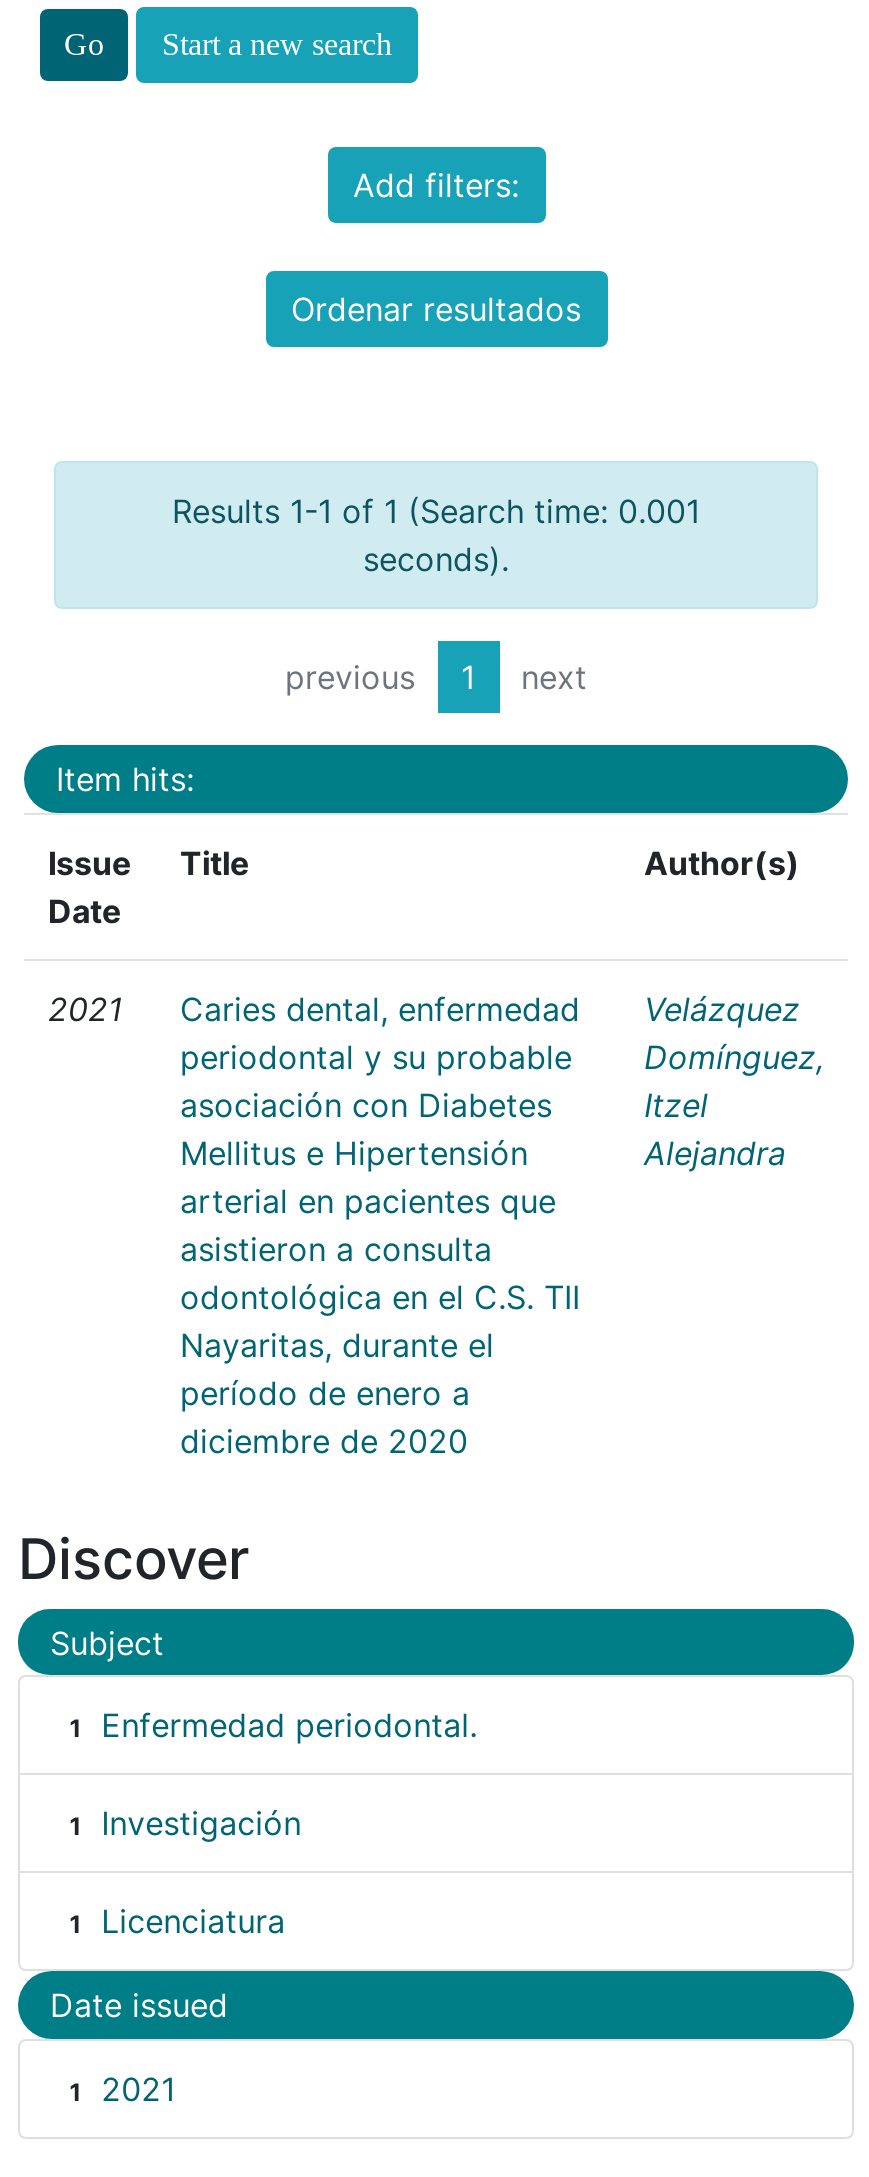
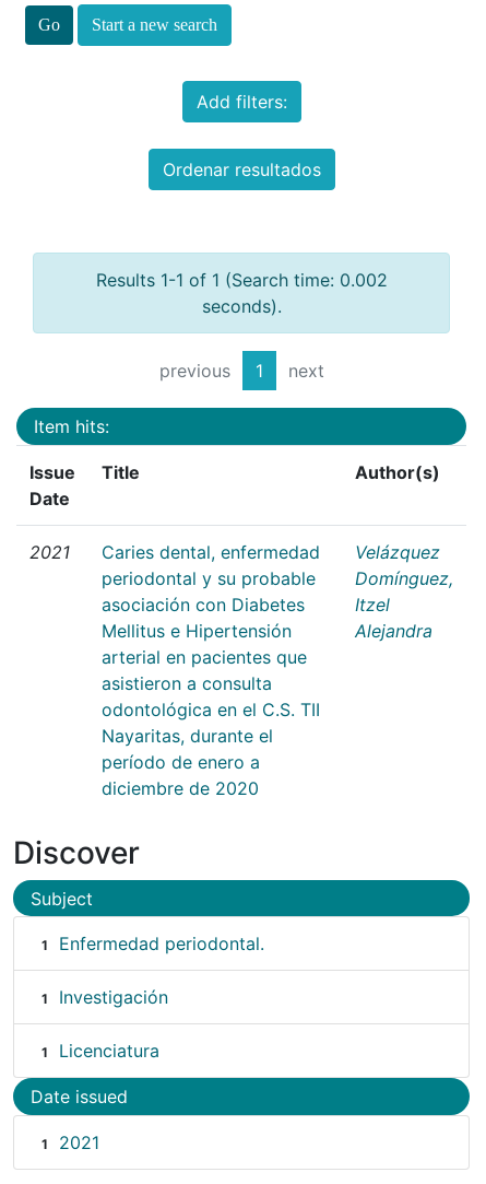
[172,491,700,531] Results 1-1 of 1 (Search time: 0.001 -> [96,269,387,291] Results 1-1 of 1 (Search time: 0.002

